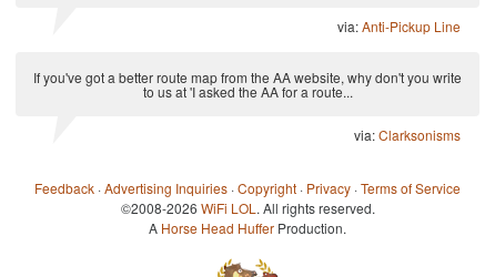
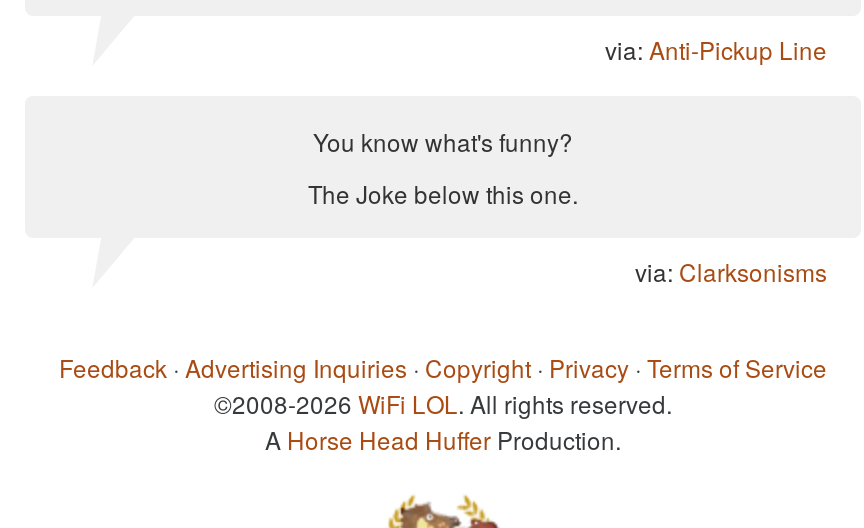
[33,68,462,101] If you've got a better route map from the AA website, why don't you write | to us at 'I asked the AA for a route... -> [308,124,578,210] You know what's funny? | The Joke below this one.

